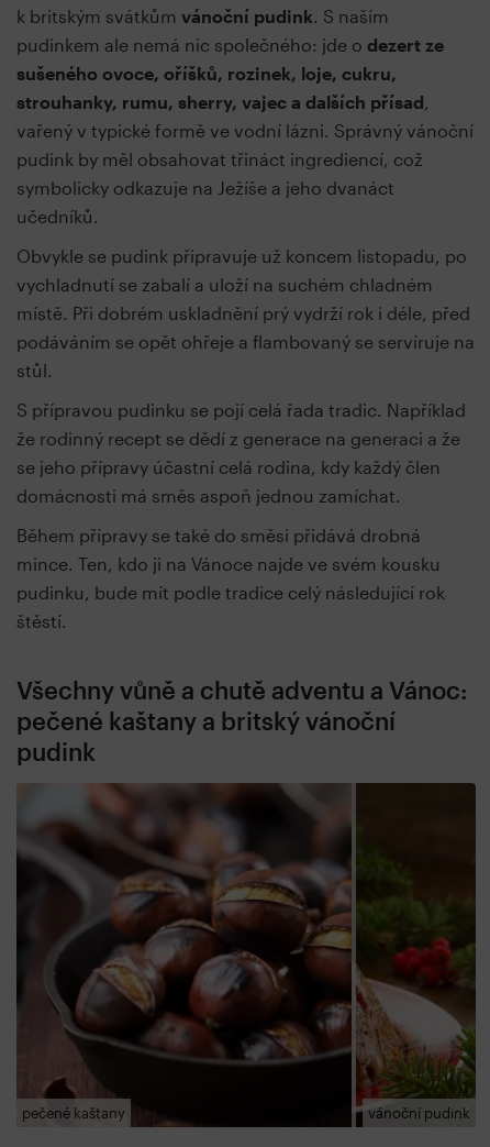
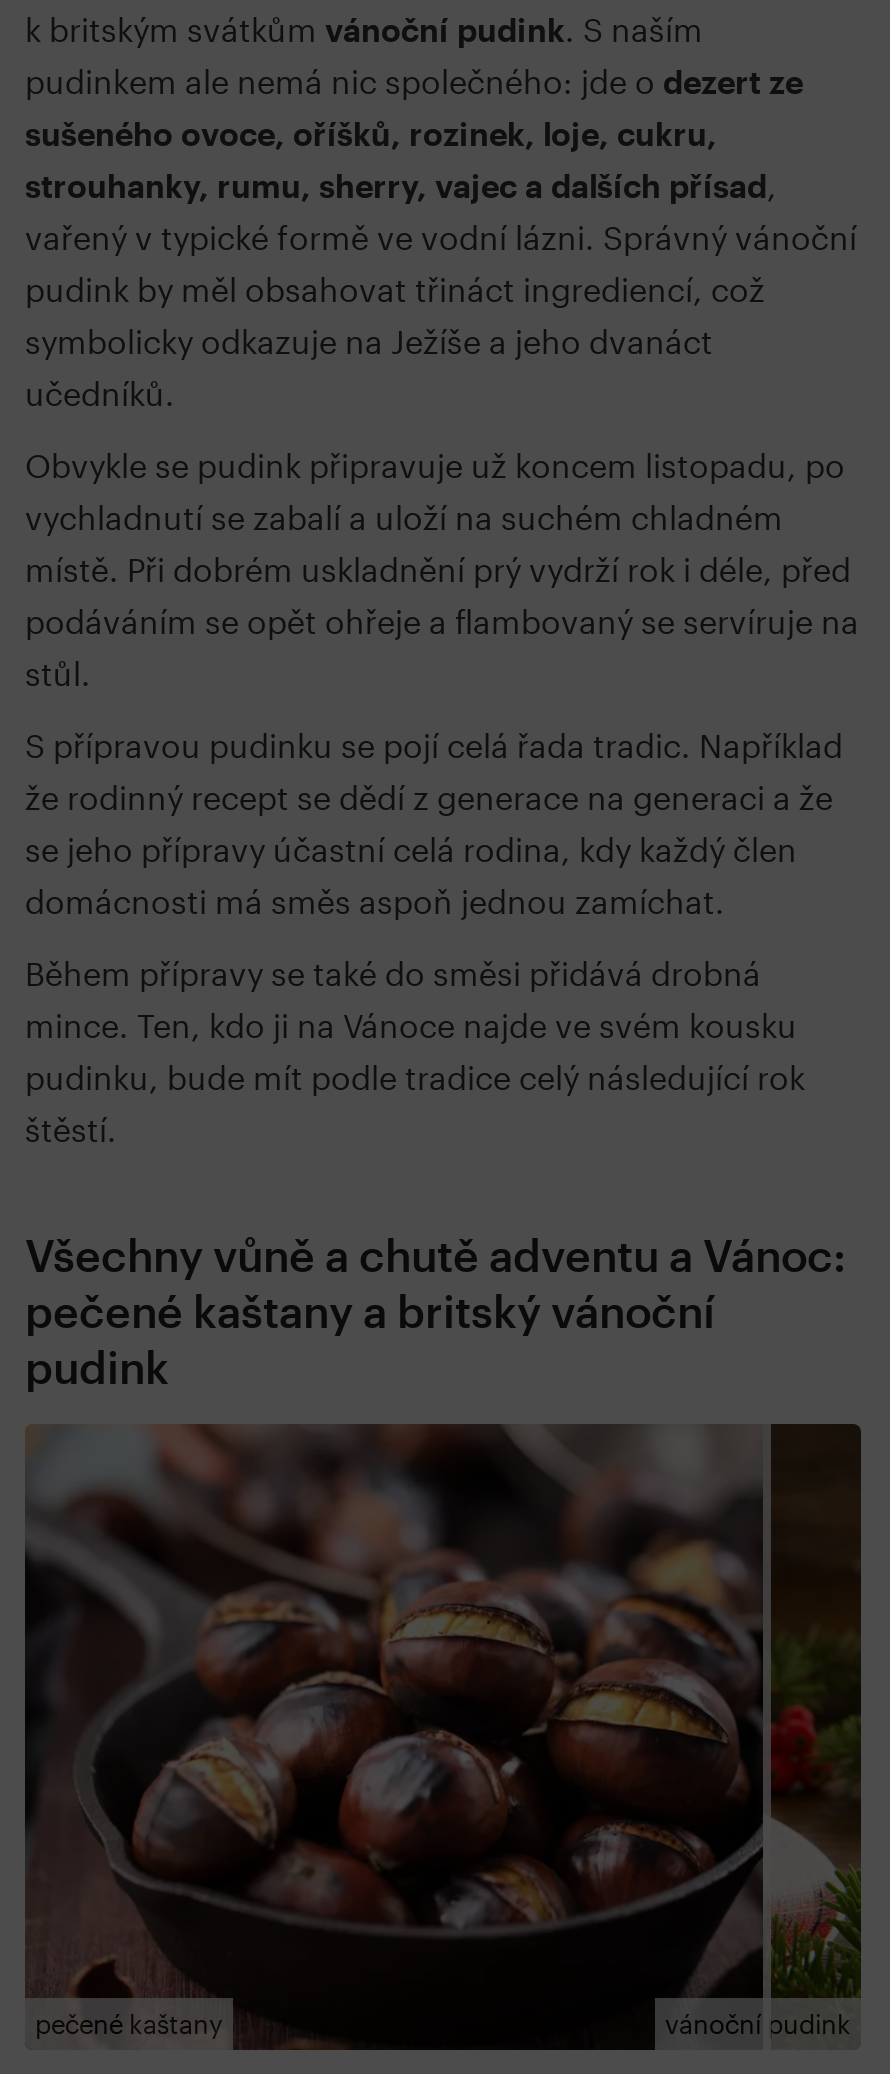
[350,782,426,1127] [image] -> [635,1424,773,2050] [image]

